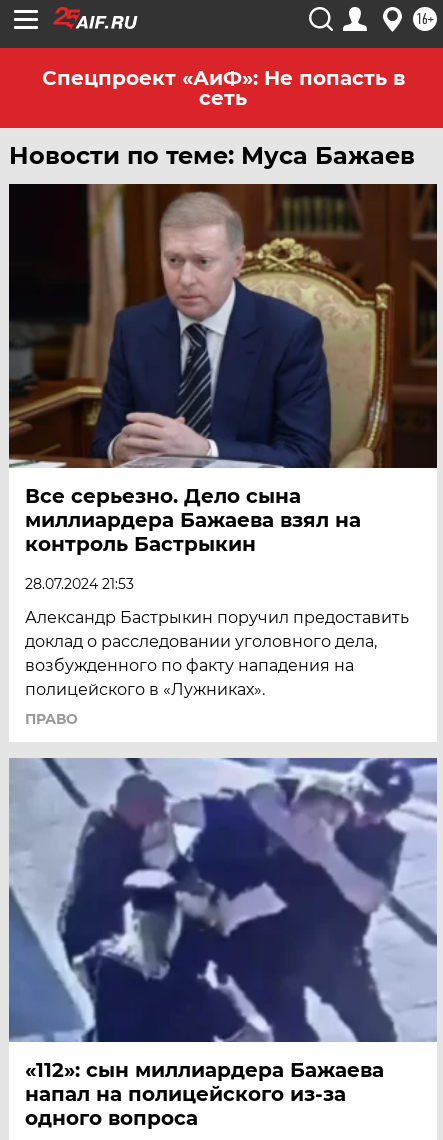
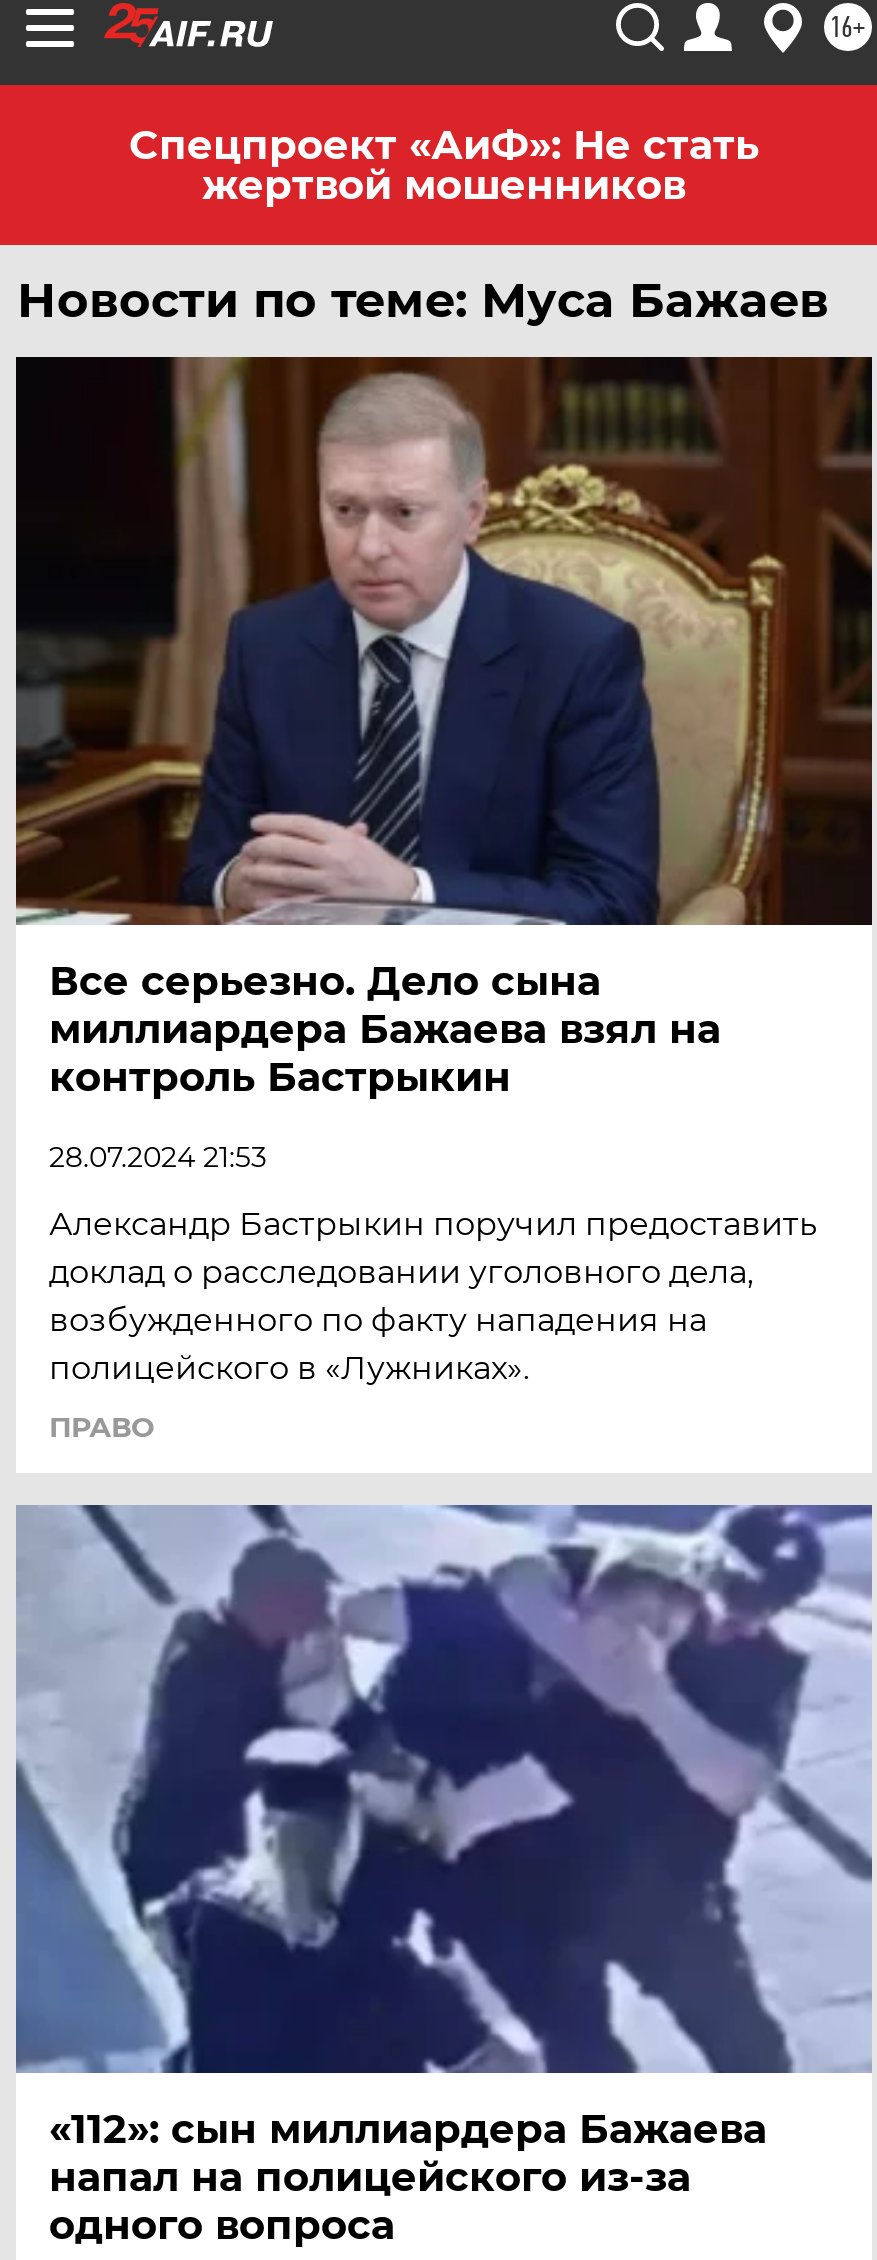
[41,66,404,110] Спецпроект «АиФ»: Не попасть в | сеть -> [129,121,759,209] Спецпроект «АиФ»: Не стать | жертвой мошенников

